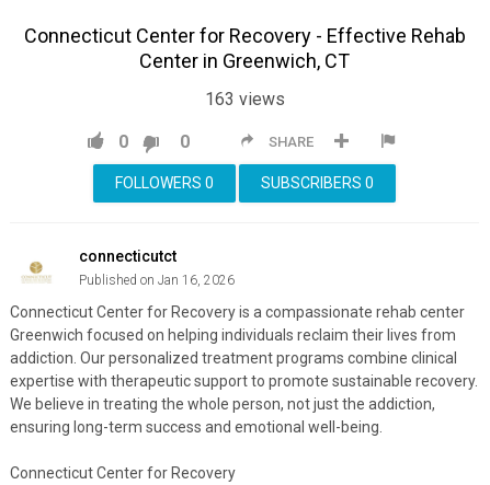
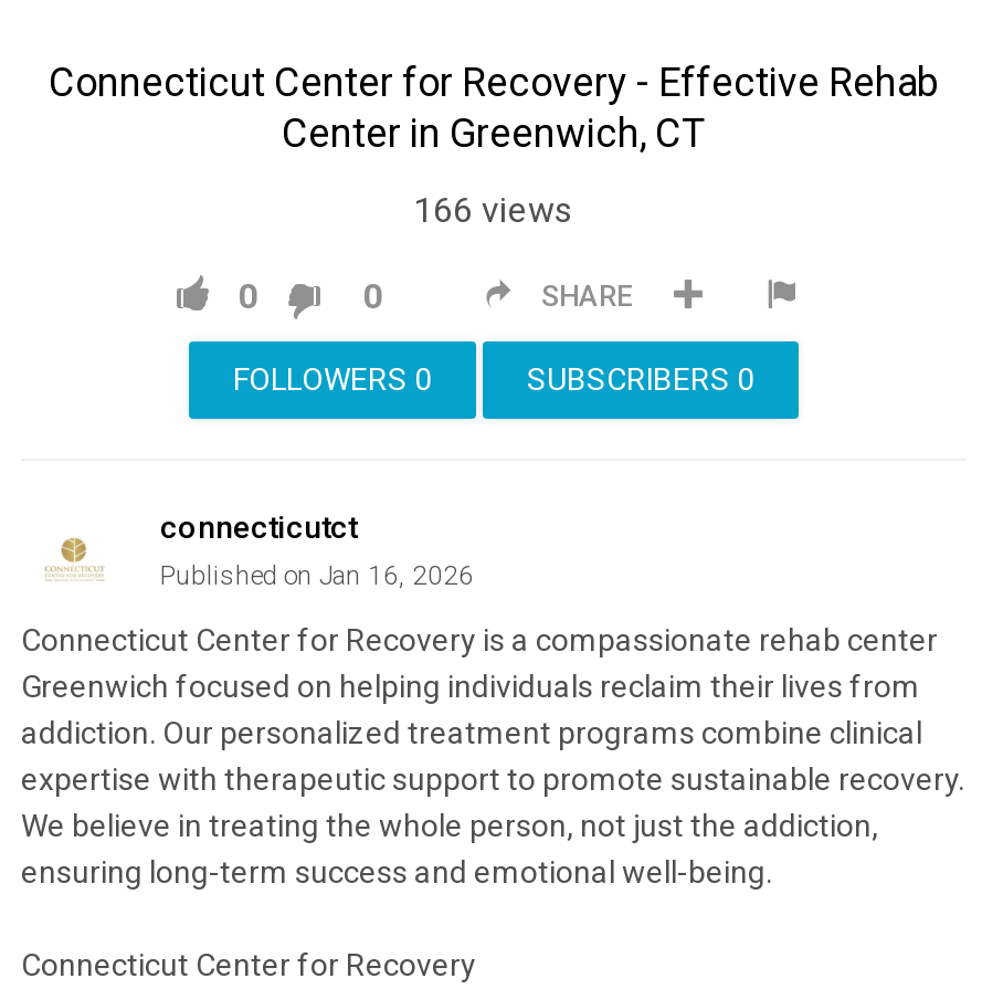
[204,88,284,109] 163 views -> [413,189,574,231] 166 views

